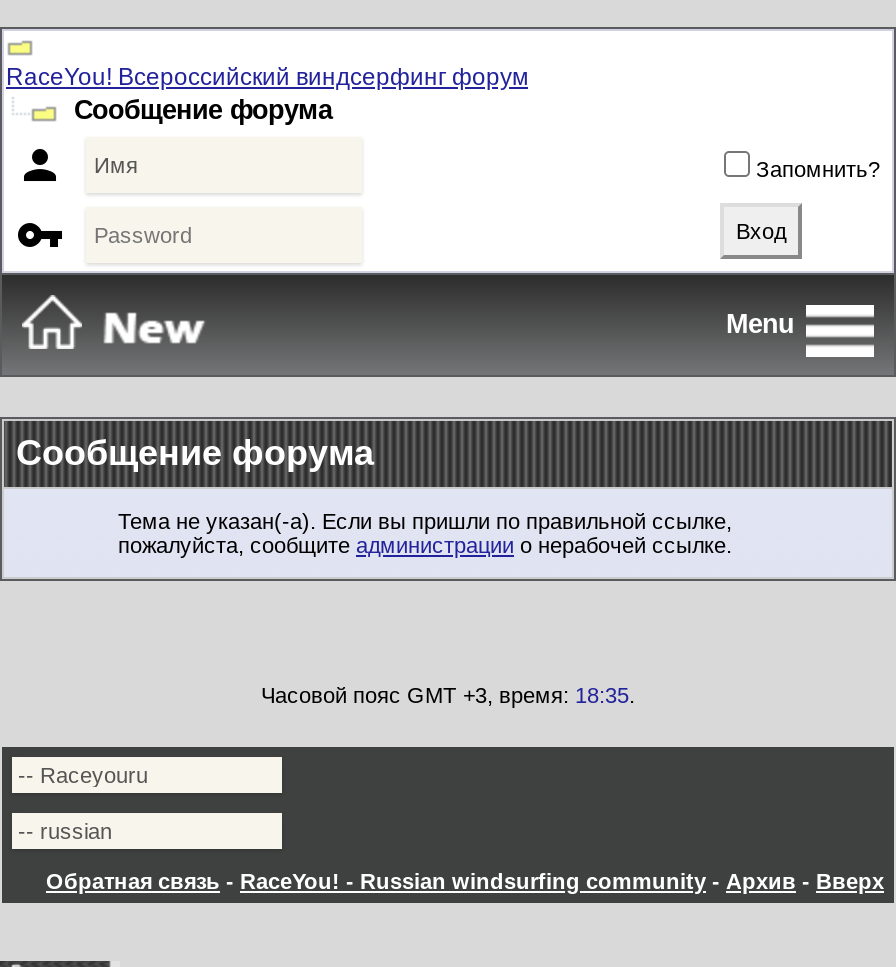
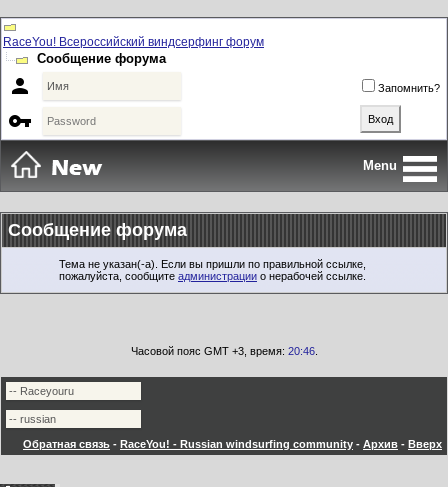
[261,683,635,707] Часовой пояс GMT +3, время: 18:35. -> [130,345,317,357] Часовой пояс GMT +3, время: 20:46.

